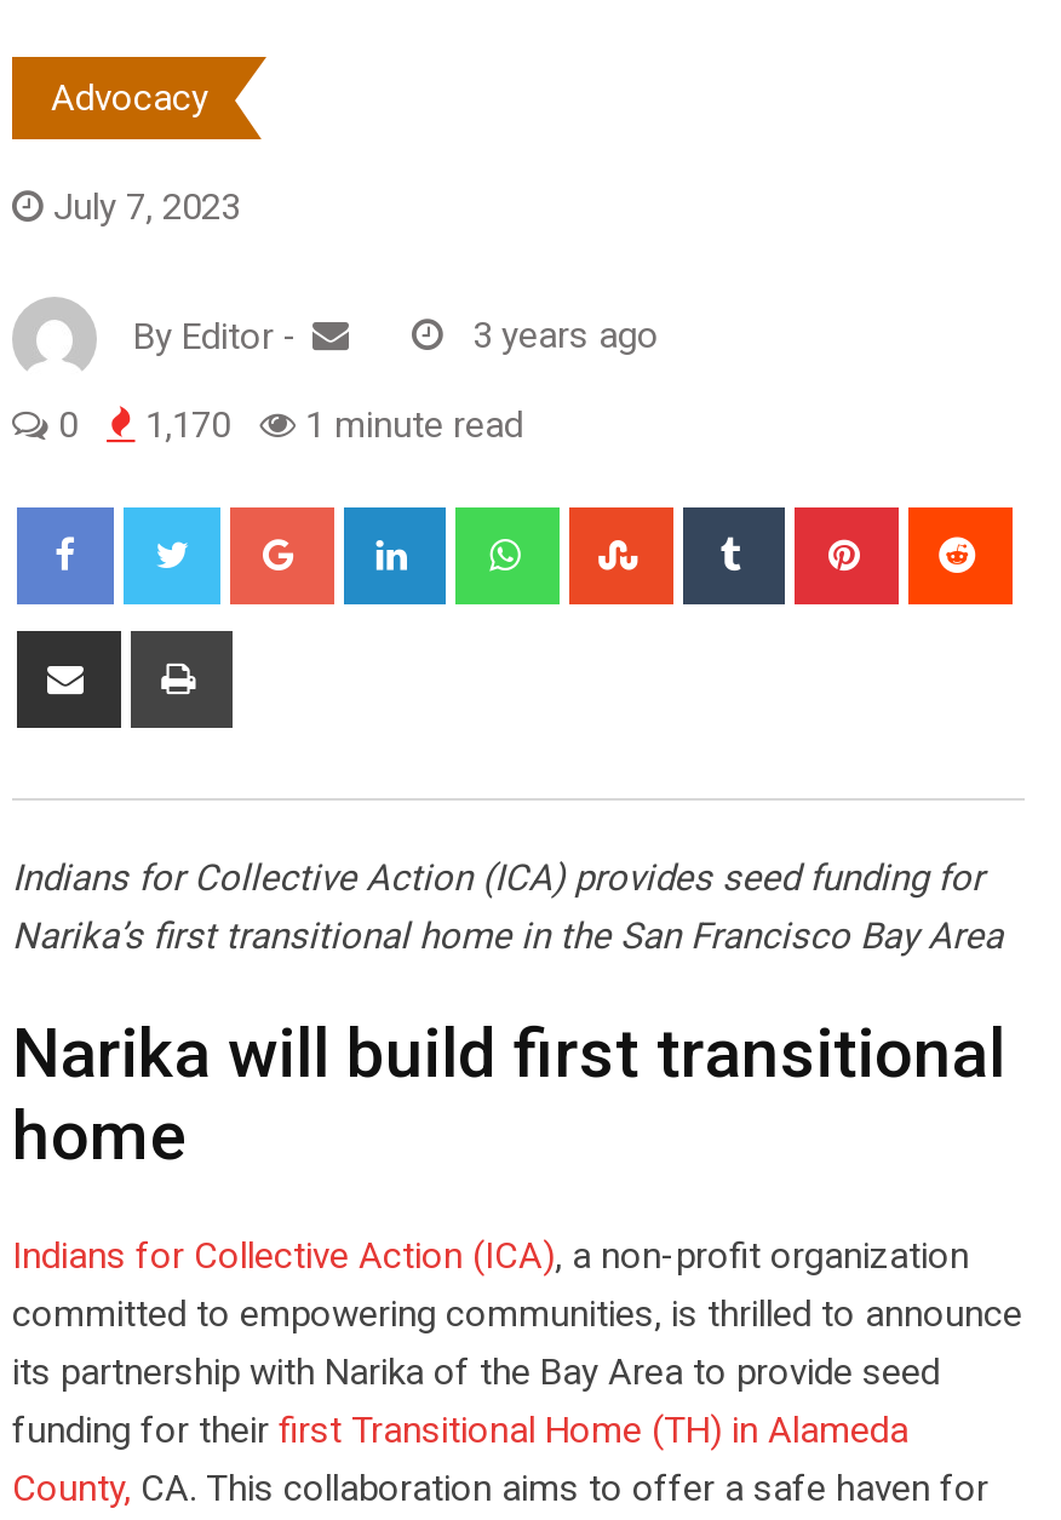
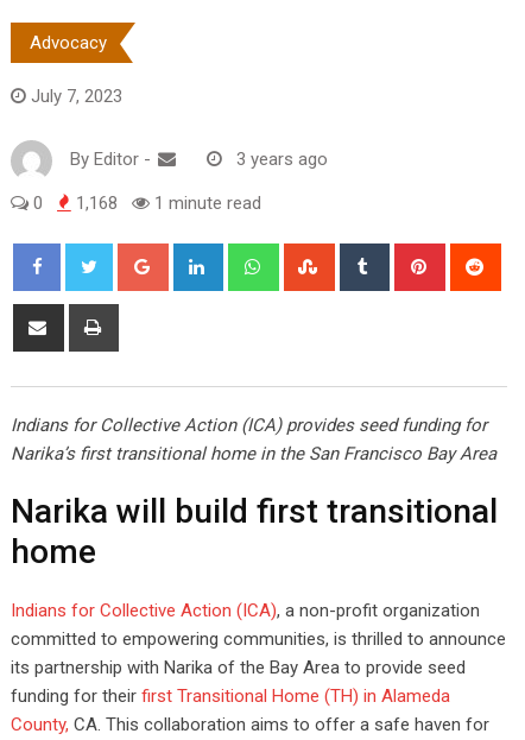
[48,403,523,447] 0 1,170 1 minute read -> [29,192,261,214] 0 1,168 1 minute read

